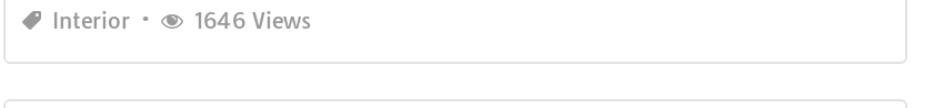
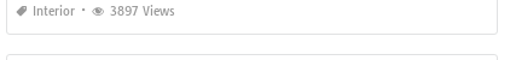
[194,7,312,35] 1646 Views -> [110,4,175,19] 3897 Views

